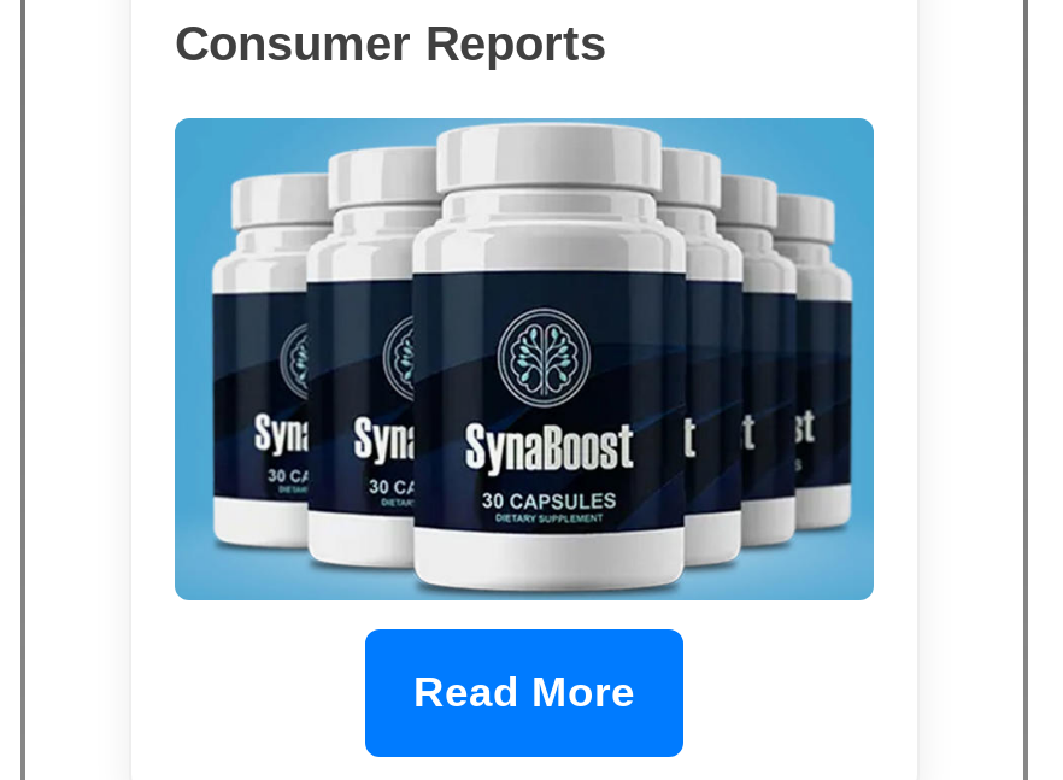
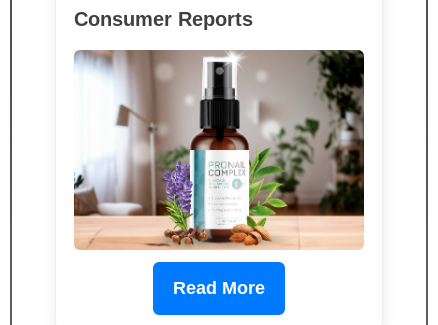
[172,117,876,602] [image] -> [73,49,365,250] [image]

